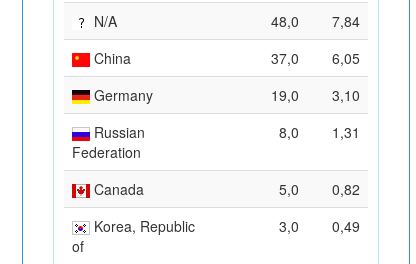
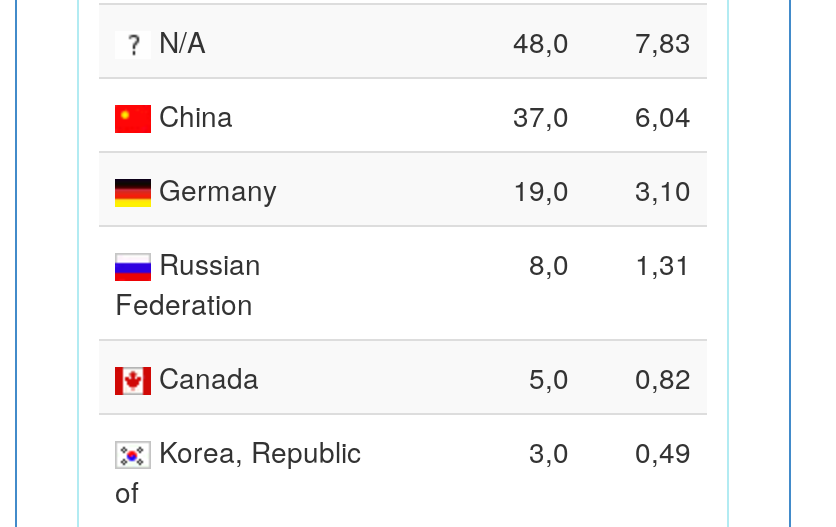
[271,10,360,30] 48,0 7,84 -> [513,20,691,60] 48,0 7,83
[271,47,360,67] 37,0 6,05 -> [513,94,691,134] 37,0 6,04

